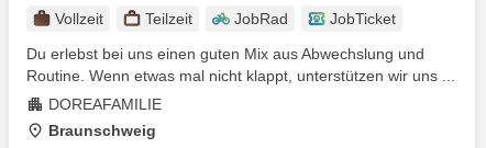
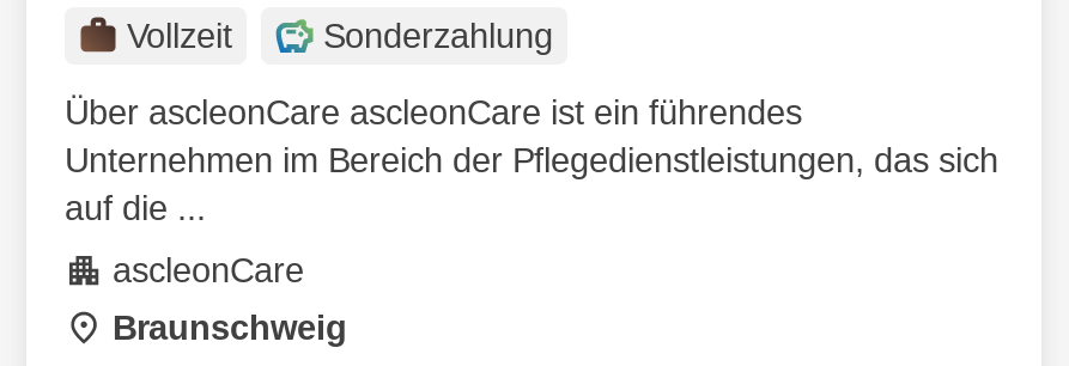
[145,10,396,27] Teilzeit | JobRad | JobTicket -> [323,17,553,55] Sonderzahlung
[26,45,455,84] Du erlebst bei uns einen guten Mix aus Abwechslung und | Routine. Wenn etwas mal nicht klappt, unterstützen wir uns ... -> [65,93,998,227] Über ascleonCare ascleonCare ist ein führendes | Unternehmen im Bereich der Pflegedienstleistungen, das sich | auf die ...
[48,95,162,113] DOREAFAMILIE -> [113,251,304,289] ascleonCare

